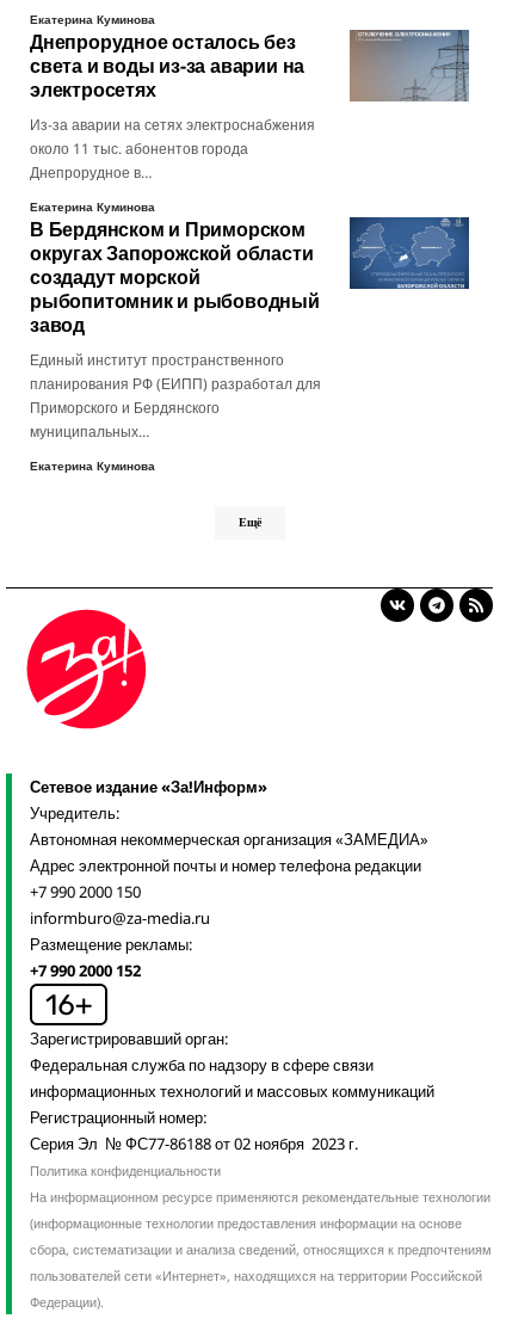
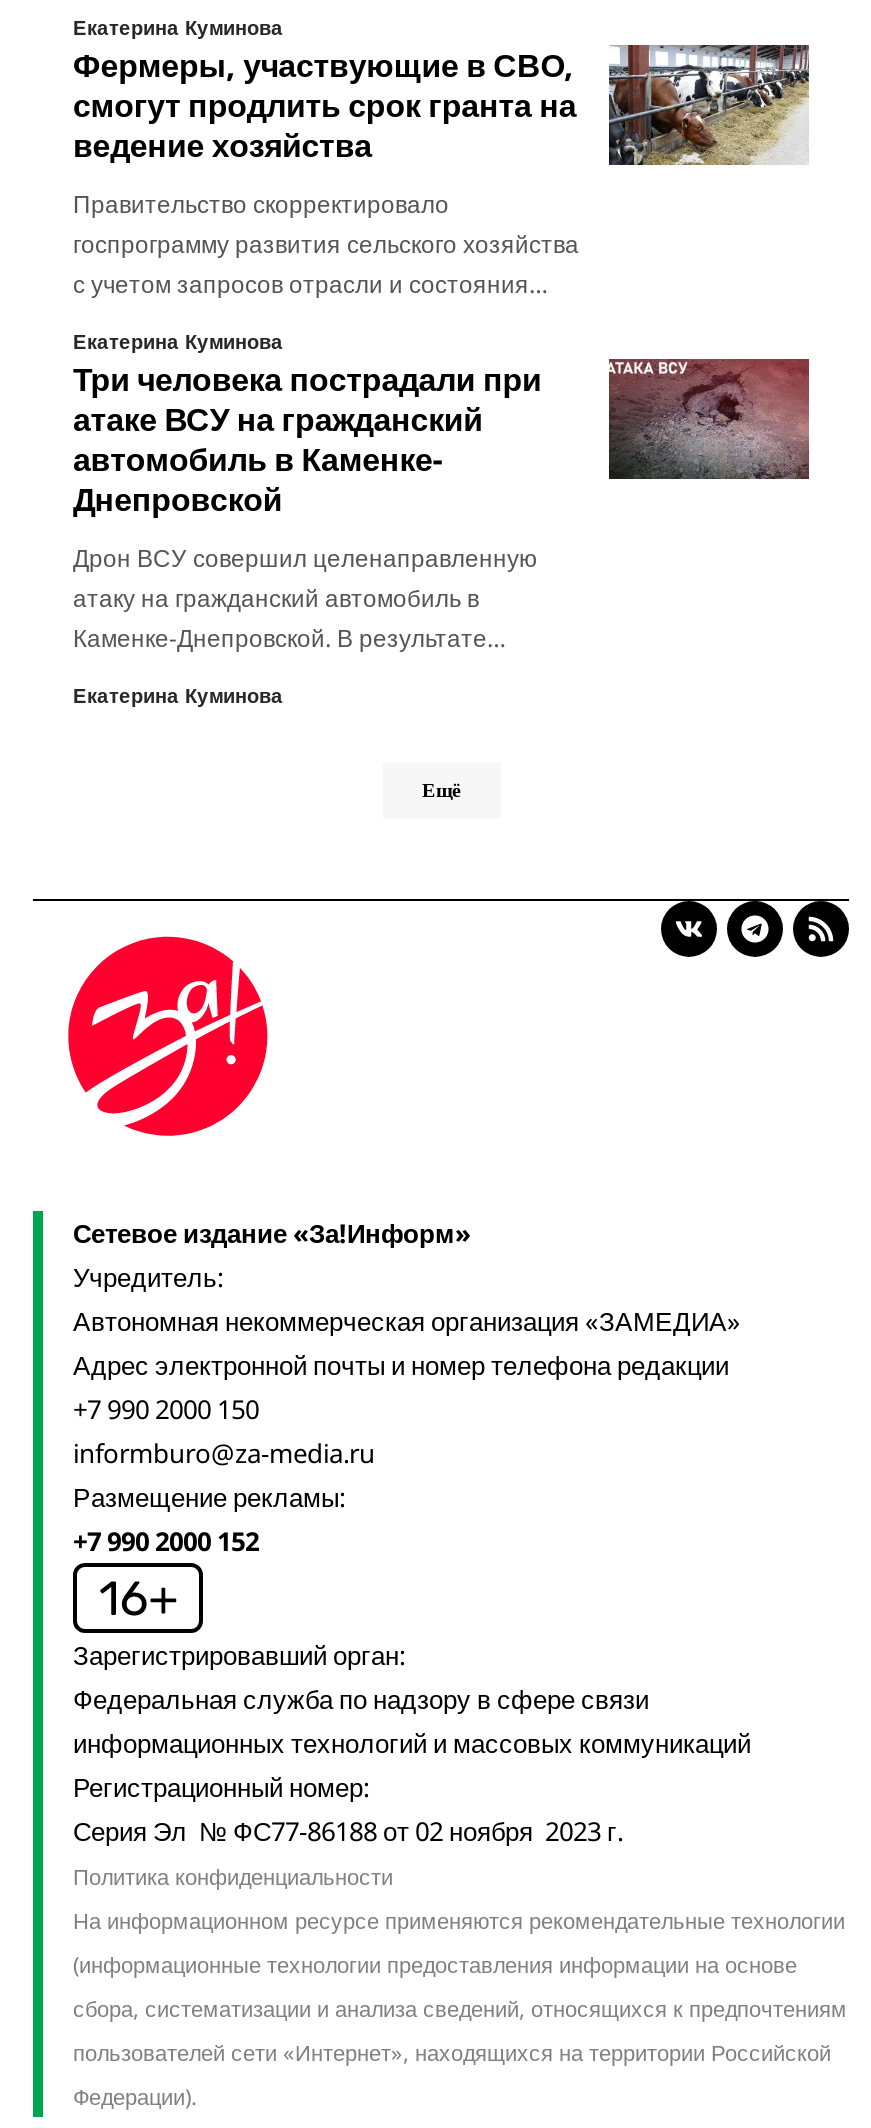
[30,28,469,102] [image] | Днепрорудное осталось без | света и воды из-за аварии на | электросетях -> [73,43,809,167] [image] | Фермеры, участвующие в СВО, | смогут продлить срок гранта на | ведение хозяйства
[30,114,315,182] Из-за аварии на сетях электроснабжения | около 11 тыс. абонентов города | Днепрорудное в… -> [73,187,579,301] Правительство скорректировало | госпрограмму развития сельского хозяйства | с учетом запросов отрасли и состояния…
[30,216,470,338] [image] | В Бердянском и Приморском | округах Запорожской области | создадут морской | рыбопитомник и рыбоводный | завод -> [73,357,811,521] [image] | Три человека пострадали при | атаке ВСУ на гражданский | автомобиль в Каменке- | Днепровской
[30,350,321,441] Единый институт пространственного | планирования РФ (ЕИПП) разработал для | Приморского и Бердянского | муниципальных… -> [73,541,537,655] Дрон ВСУ совершил целенаправленную | атаку на гражданский автомобиль в | Каменке-Днепровской. В результате…

